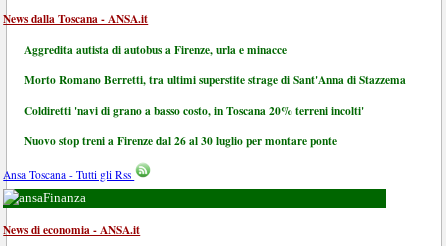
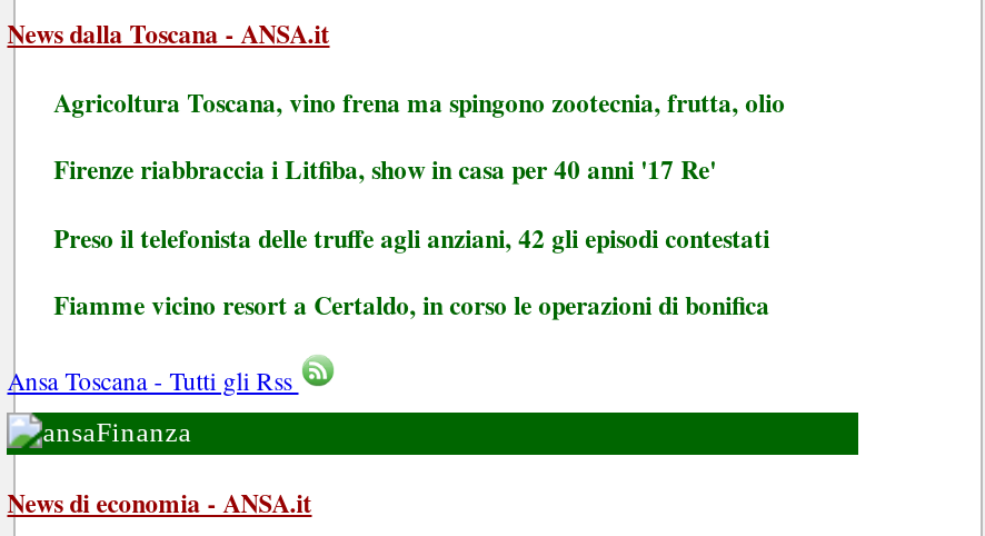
[24,41,287,58] Aggredita autista di autobus a Firenze, urla e minacce -> [54,83,785,121] Agricoltura Toscana, vino frena ma spingono zootecnia, frutta, olio
[24,71,406,88] Morto Romano Berretti, tra ultimi superstite strage di Sant'Anna di Stazzema -> [54,150,716,188] Firenze riabbraccia i Litfiba, show in casa per 40 anni '17 Re'
[24,102,364,119] Coldiretti 'navi di grano a basso costo, in Toscana 20% terreni incolti' -> [54,218,770,256] Preso il telefonista delle truffe agli anziani, 42 gli episodi contestati
[24,132,337,149] Nuovo stop treni a Firenze dal 26 al 30 luglio per montare ponte -> [54,286,770,324] Fiamme vicino resort a Certaldo, in corso le operazioni di bonifica

